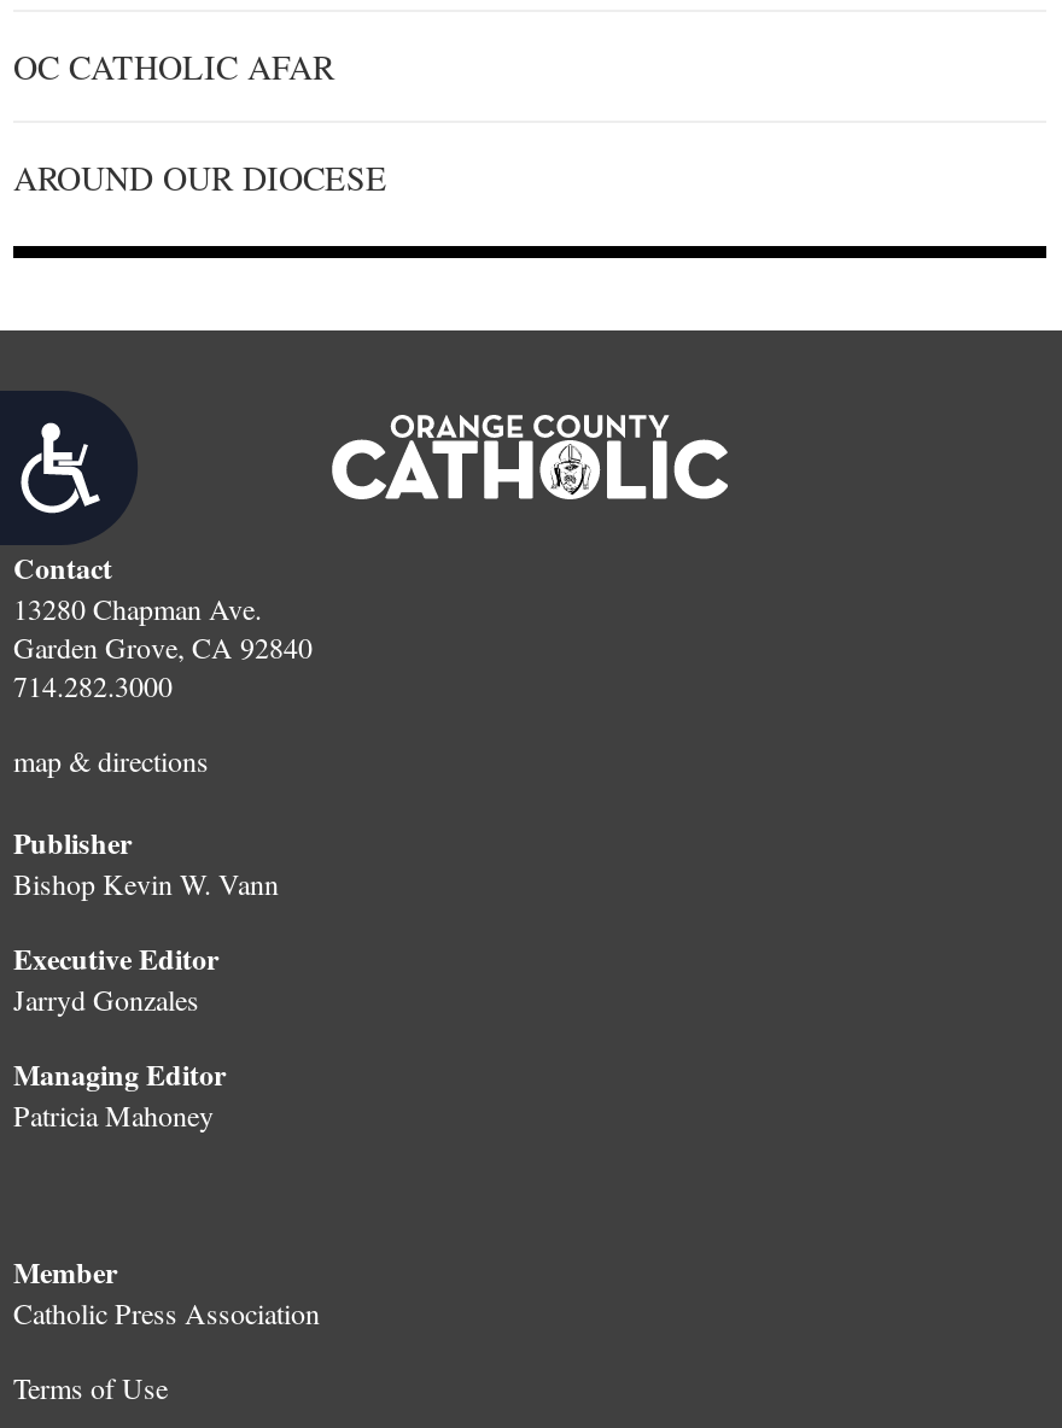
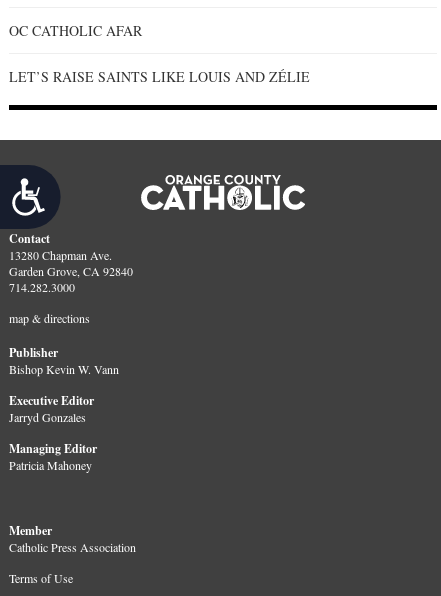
[13,154,387,200] AROUND OUR DIOCESE -> [9,67,310,86] LET’S RAISE SAINTS LIKE LOUIS AND ZÉLIE

